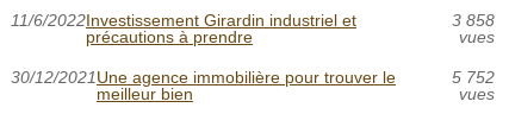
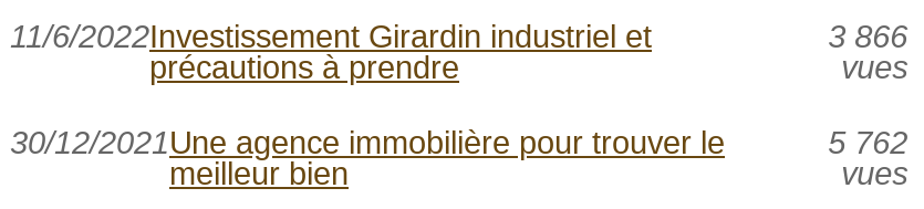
[451,11,494,30] 3 858 -> [828,19,908,54] 3 866
[451,68,494,87] 5 752 -> [828,125,908,160] 5 762

